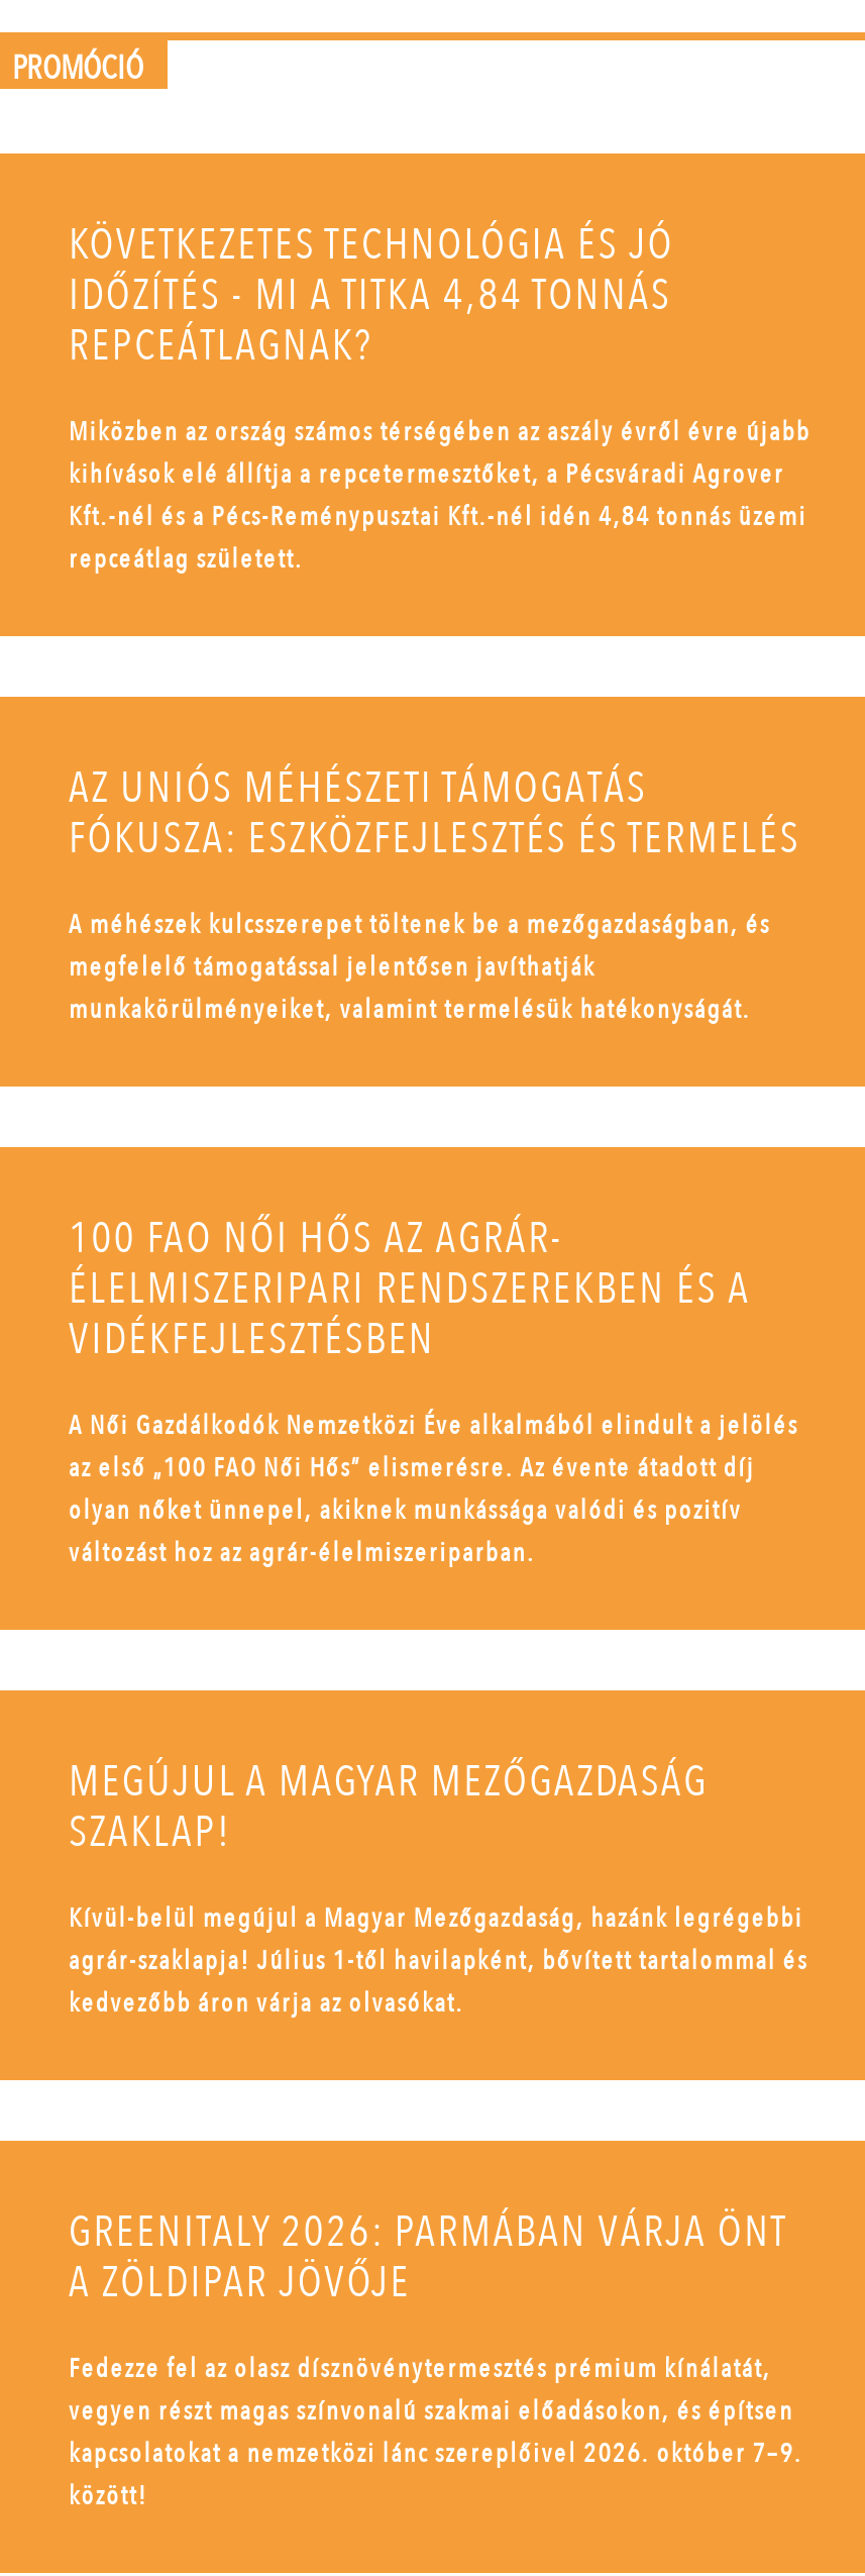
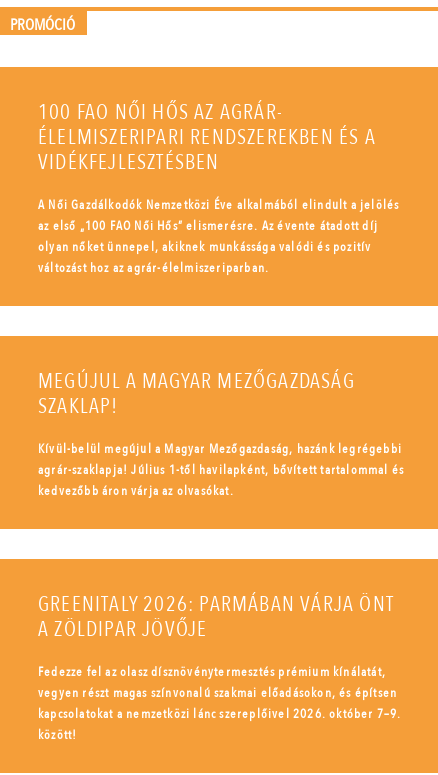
[69,217,811,578] KÖVETKEZETES TECHNOLÓGIA ÉS JÓ | IDŐZÍTÉS - MI A TITKA 4,84 TONNÁS | REPCEÁTLAGNAK? | Miközben az ország számos térségében az aszály évről évre újabb | kihívások elé állítja a repcetermesztőket, a Pécsváradi Agrover | Kft.-nél és a Pécs-Reménypusztai Kft.-nél idén 4,84 tonnás üzemi | repceátlag született. -> none
[69,760,800,1029] AZ UNIÓS MÉHÉSZETI TÁMOGATÁS | FÓKUSZA: ESZKÖZFEJLESZTÉS ÉS TERMELÉS | A méhészek kulcsszerepet töltenek be a mezőgazdaságban, és | megfelelő támogatással jelentősen javíthatják | munkakörülményeiket, valamint termelésük hatékonyságát. -> none

